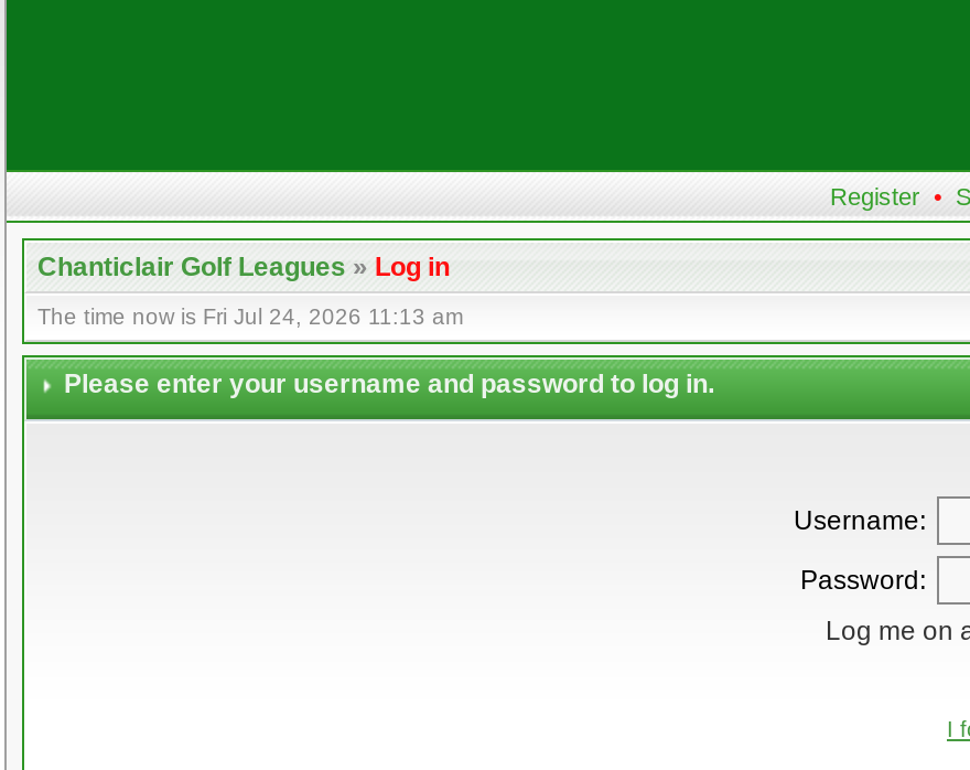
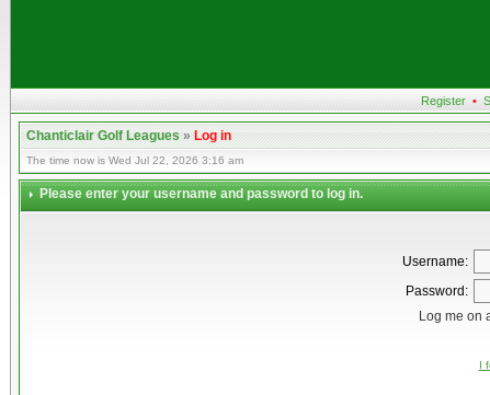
[37,304,463,329] The time now is Fri Jul 24, 2026 11:13 am -> [26,154,243,166] The time now is Wed Jul 22, 2026 3:16 am

